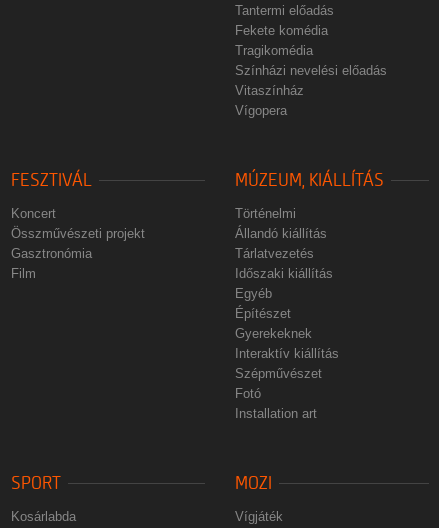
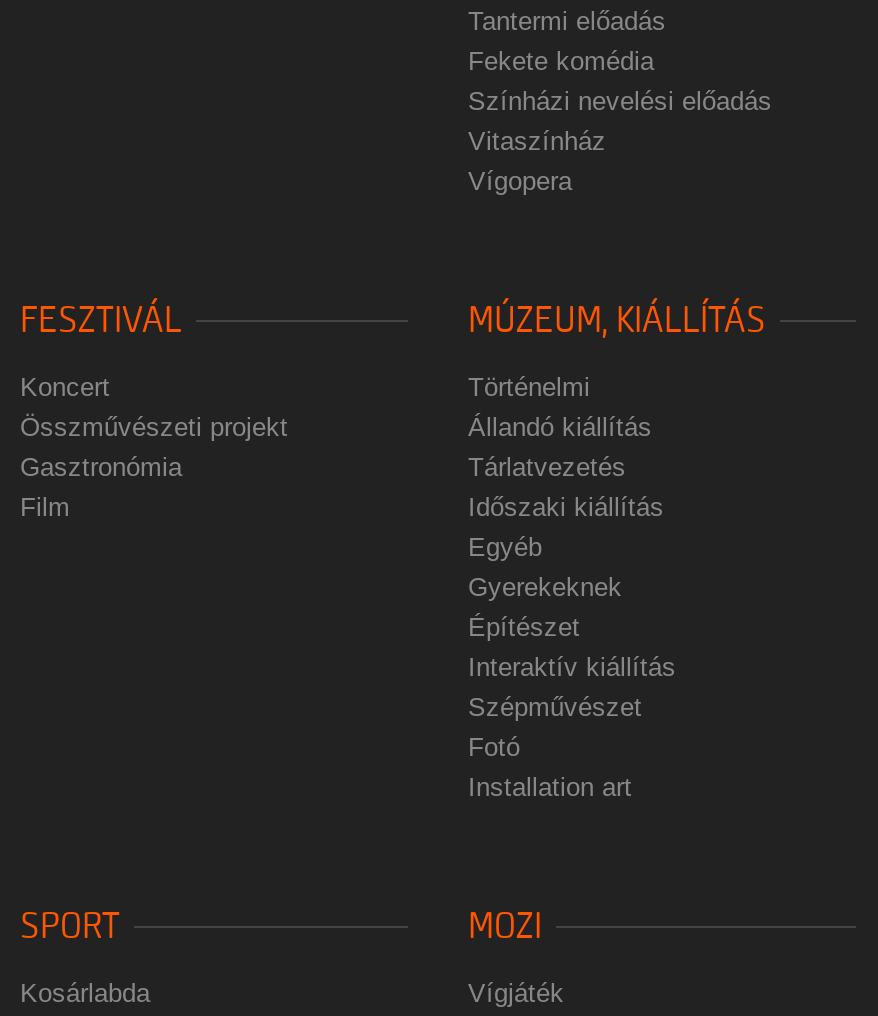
[235,43,313,58] Tragikomédia -> none
moved [235,326,312,341] -> [468,572,622,602]: Gyerekeknek

